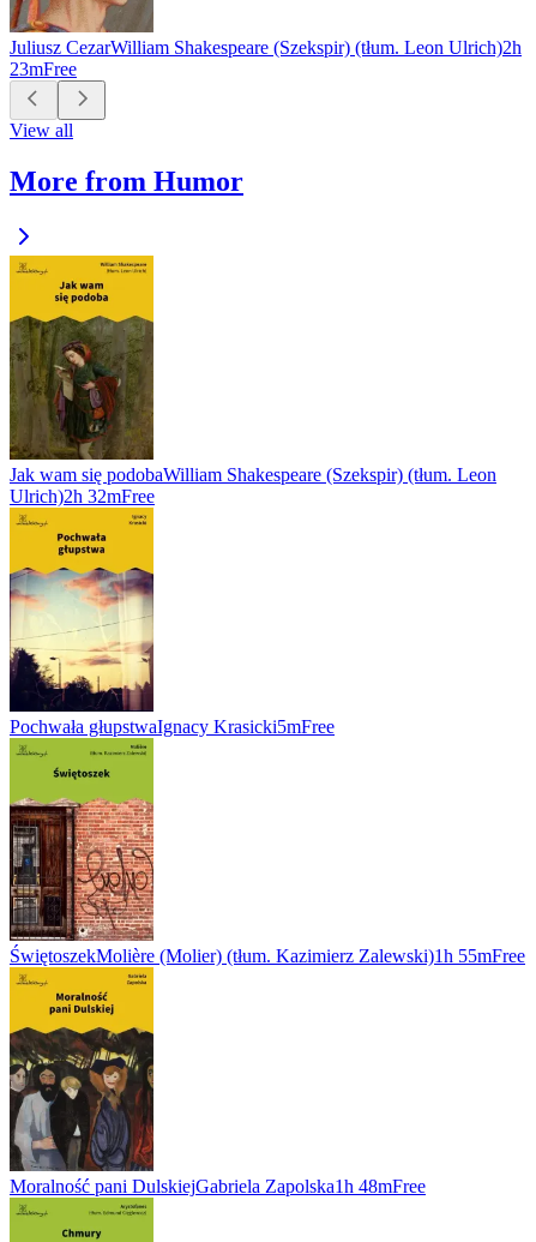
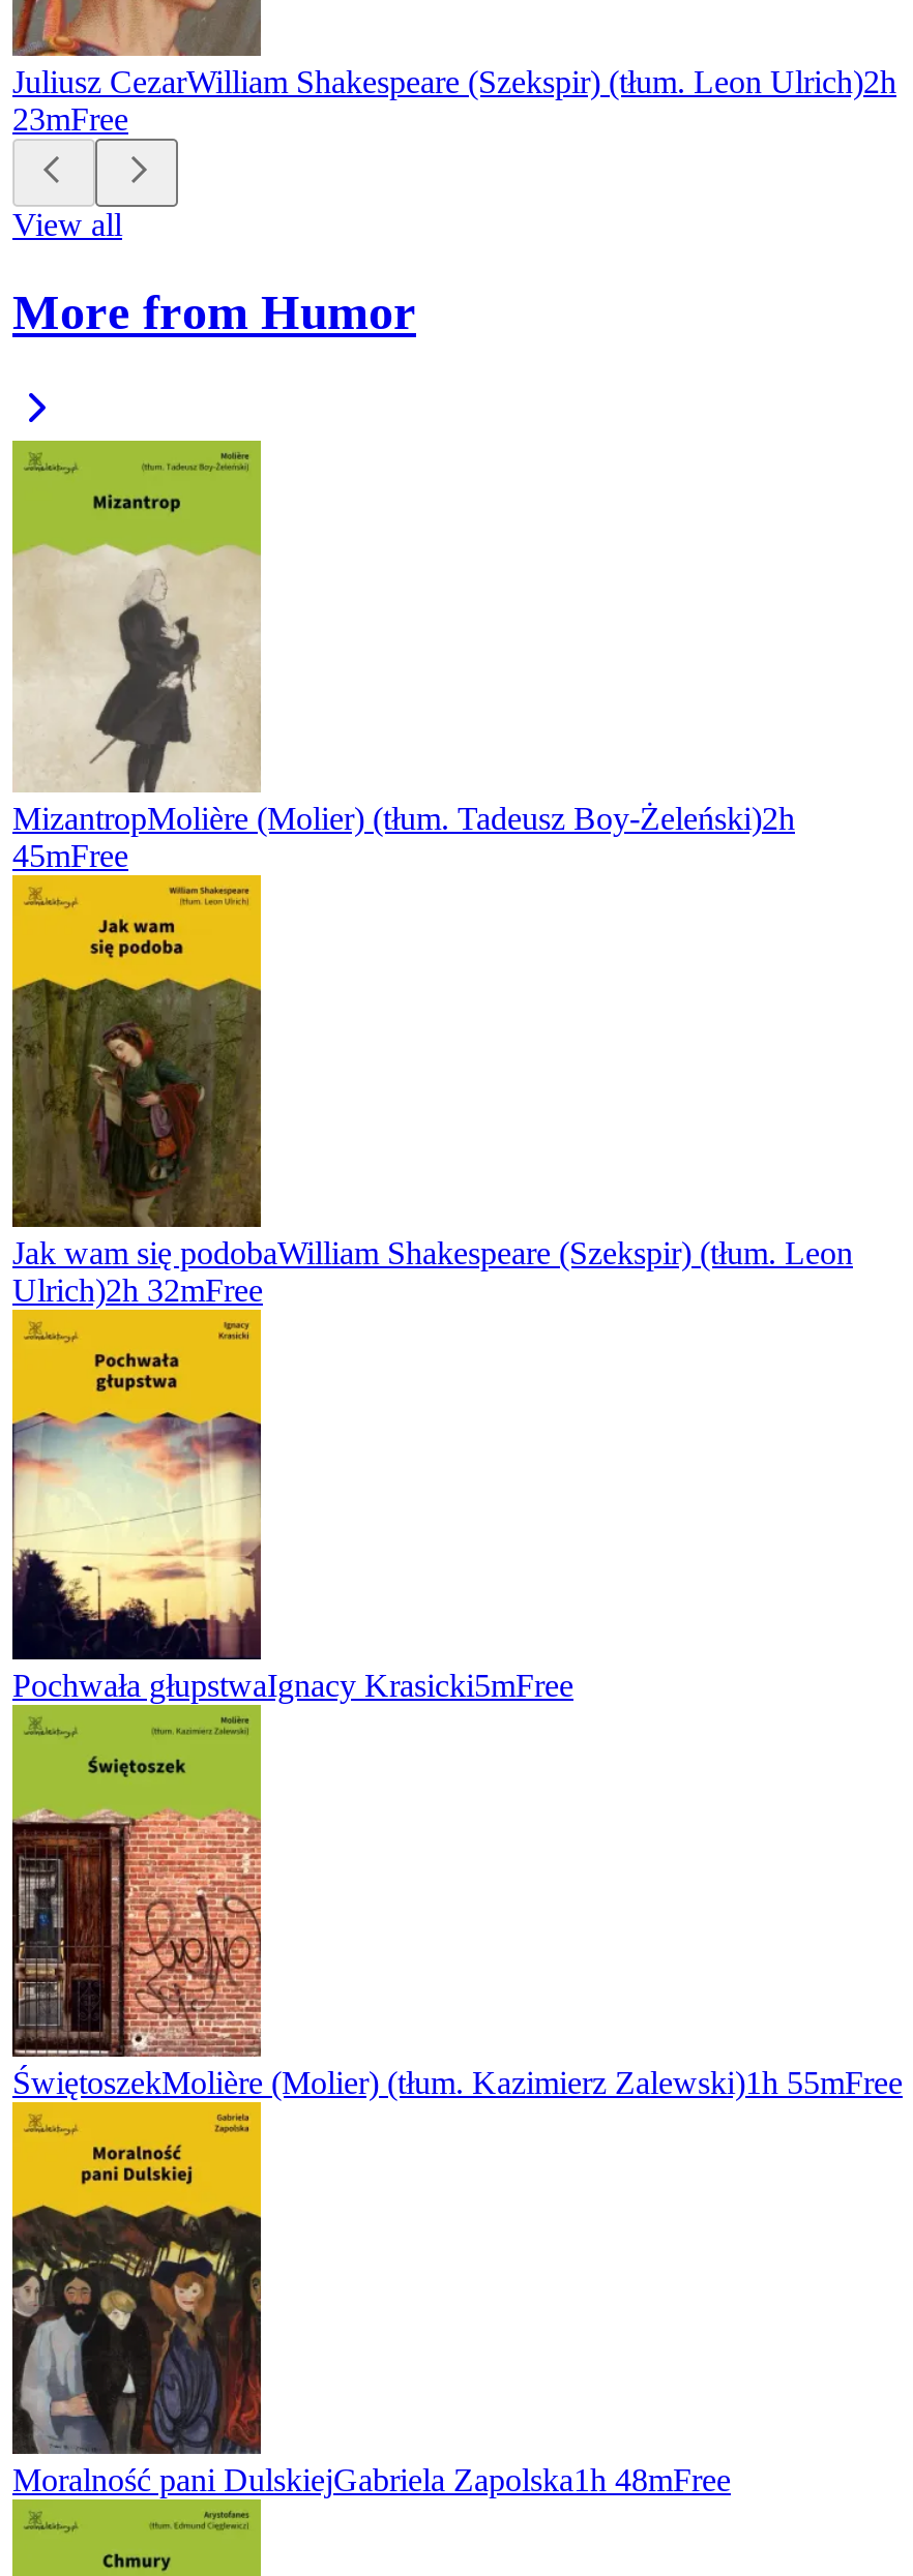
none -> [12,441,795,873] [image] | MizantropMolière (Molier) (tłum. Tadeusz Boy-Żeleński)2h | 45mFree

